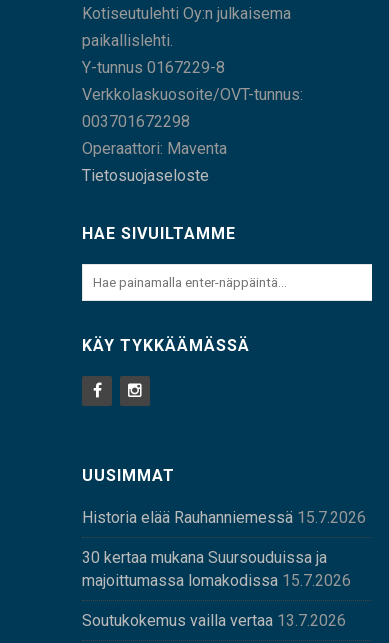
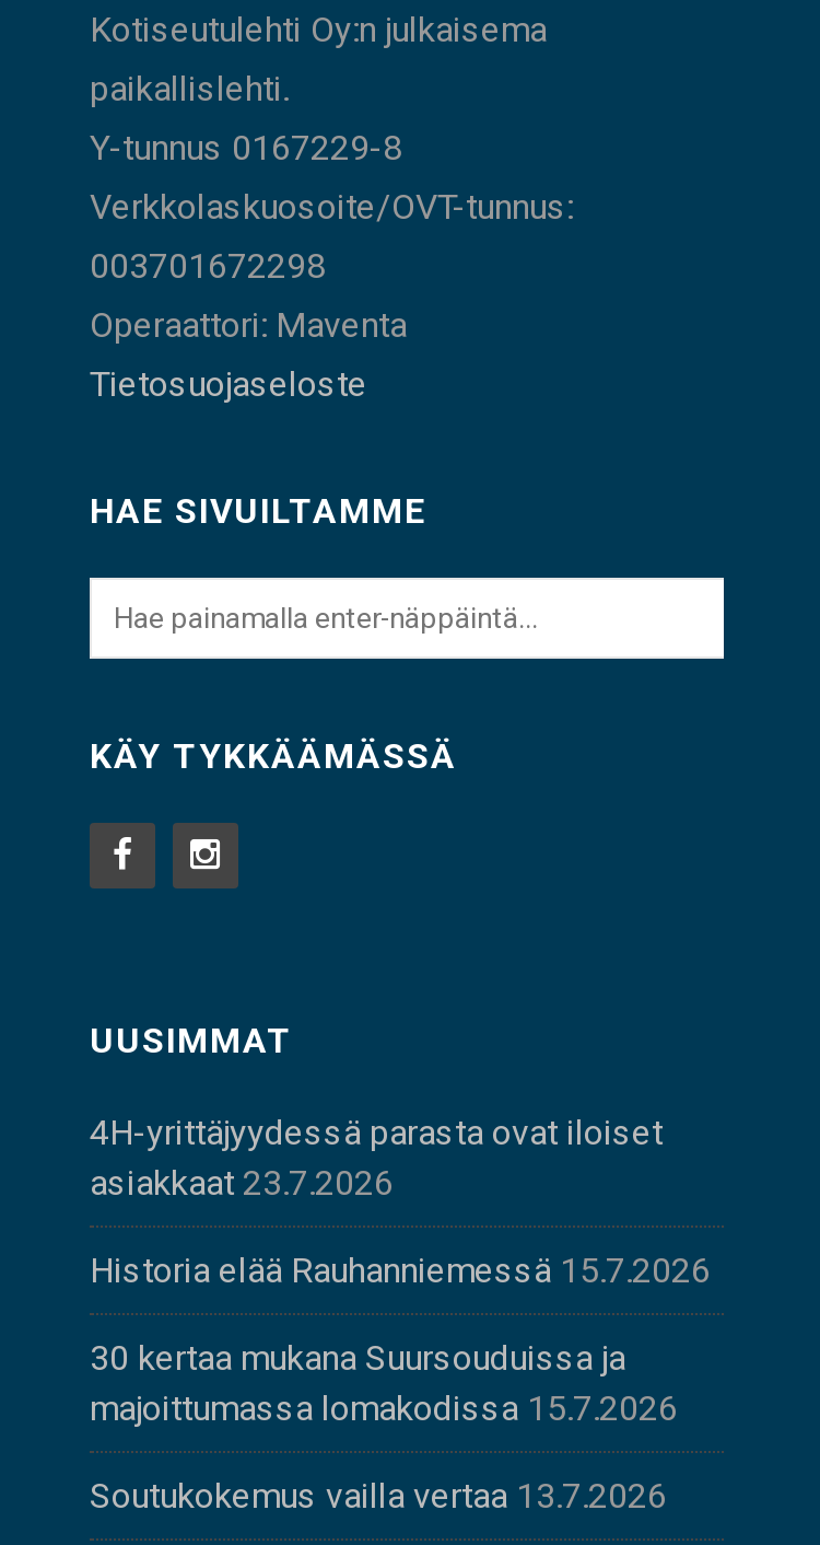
none -> [90,1113,663,1204] 4H-yrittäjyydessä parasta ovat iloiset | asiakkaat 23.7.2026

